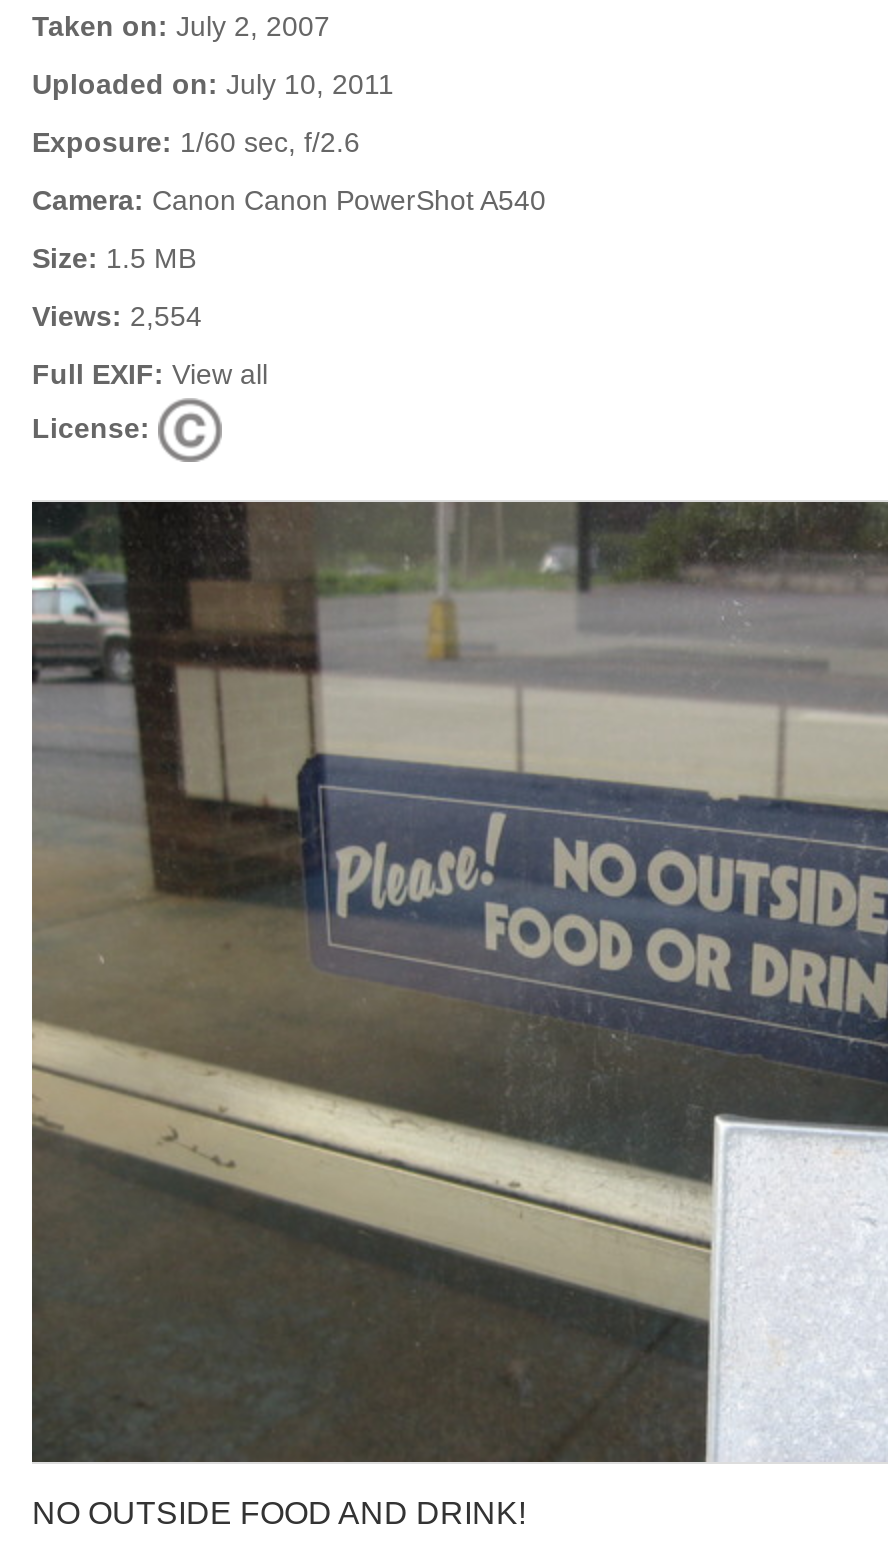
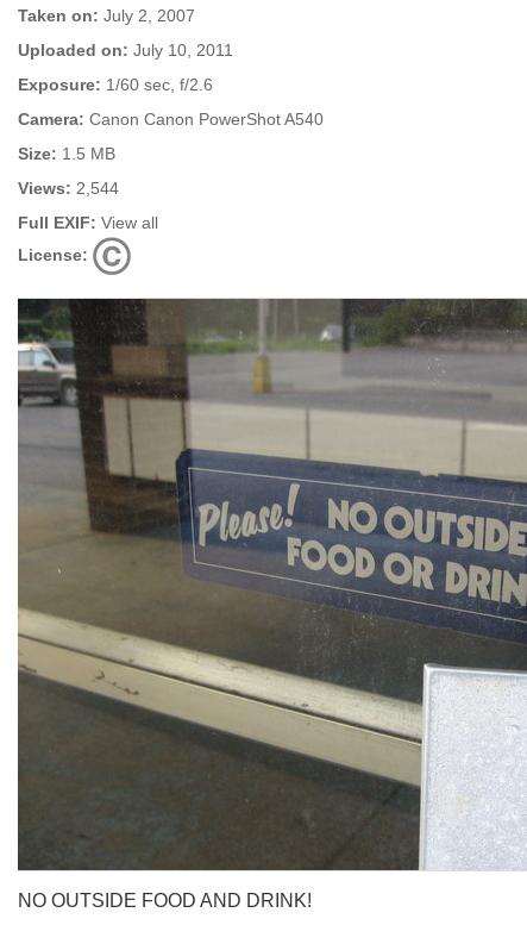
[32,300,202,332] Views: 2,554 -> [18,179,119,198] Views: 2,544

